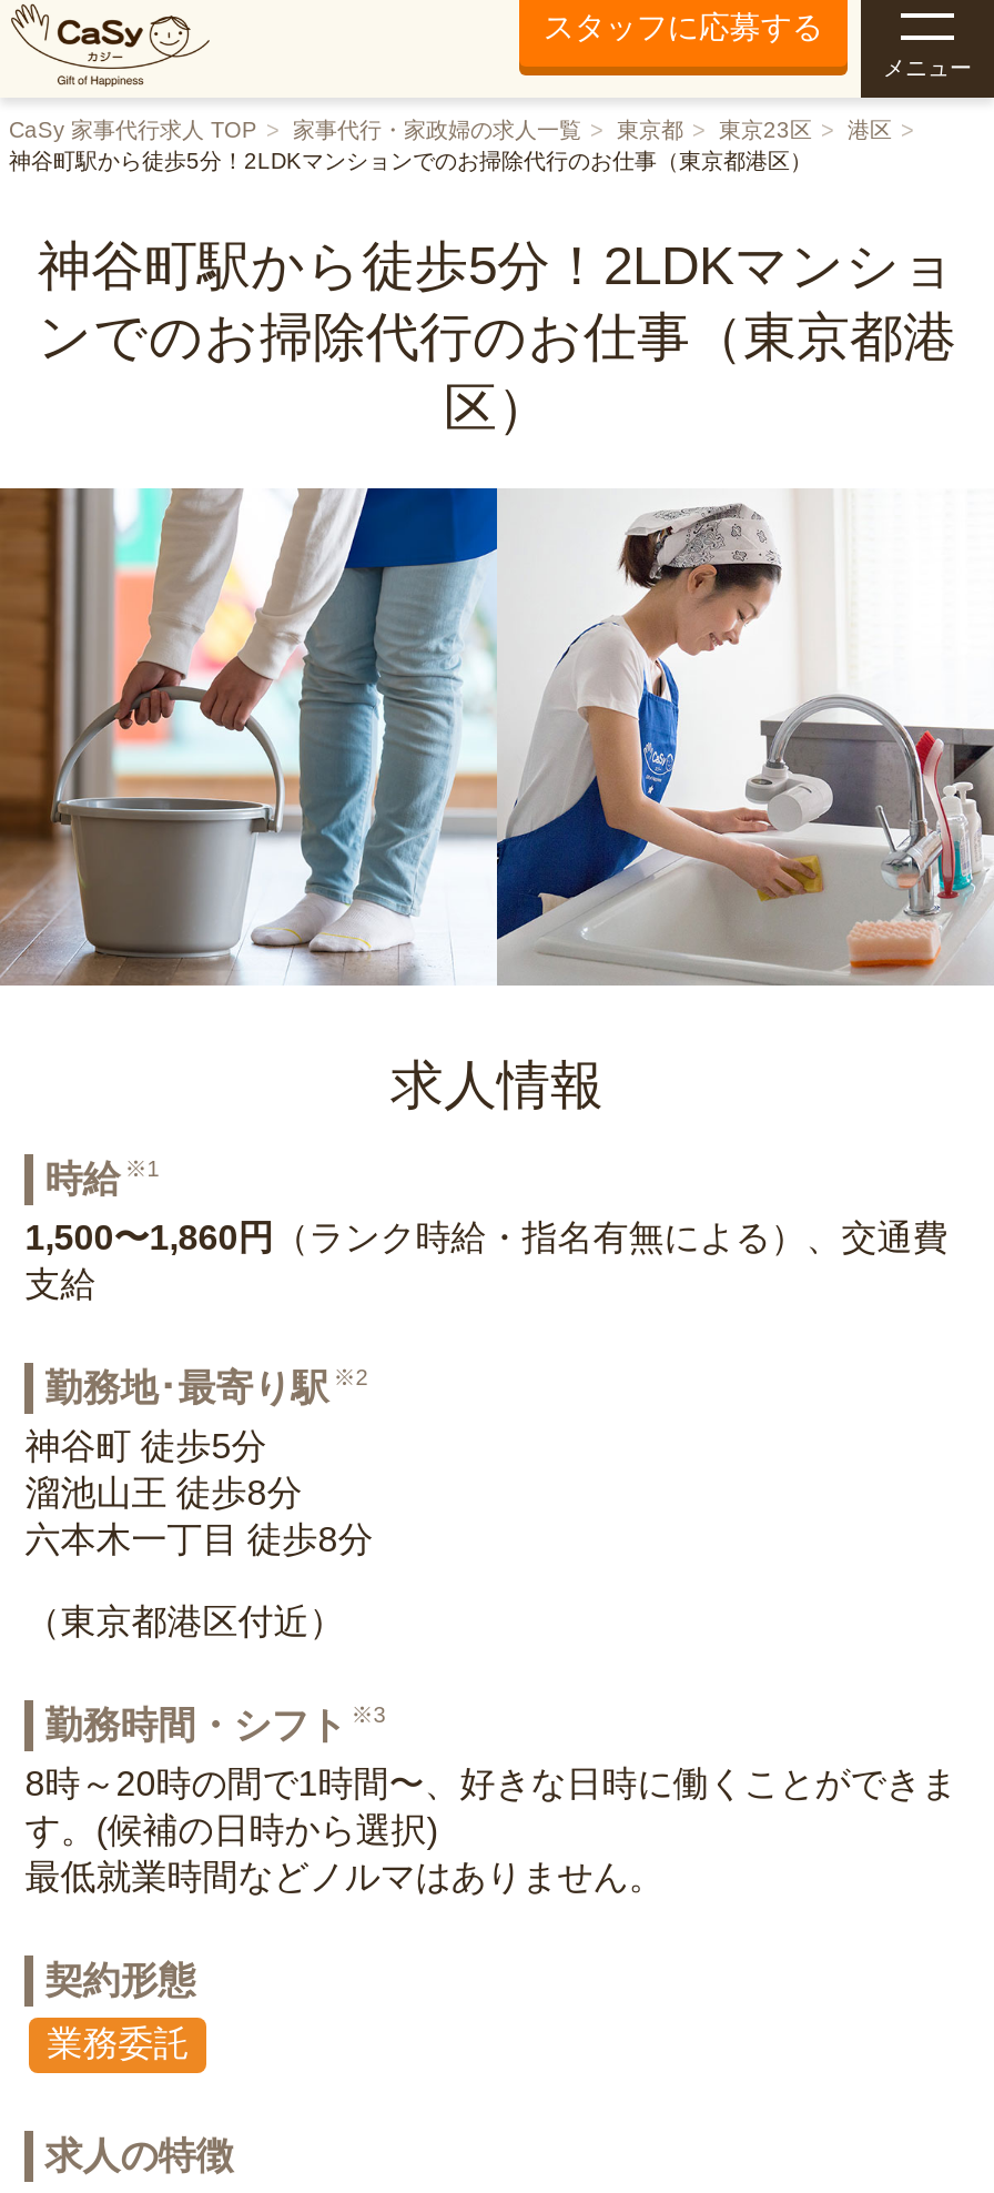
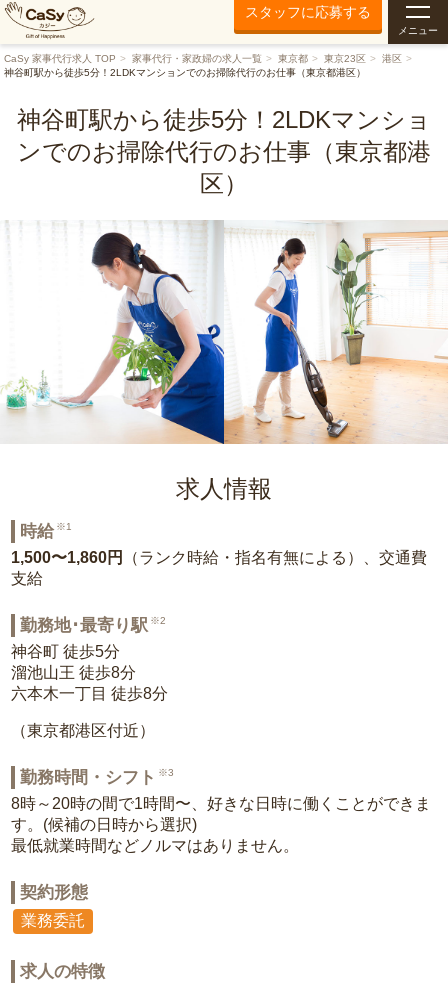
[7,486,987,988] [image] -> [3,220,445,445] [image]

